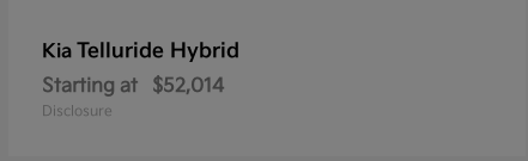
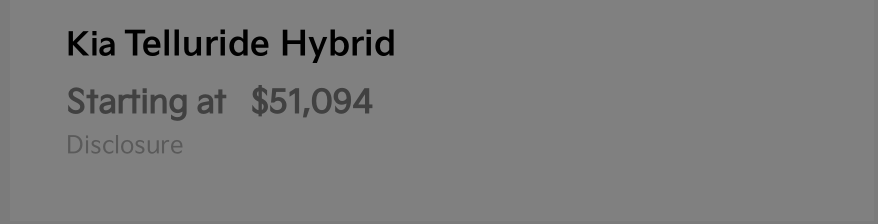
[42,75,224,98] Starting at $52,014 -> [66,85,372,123] Starting at $51,094

